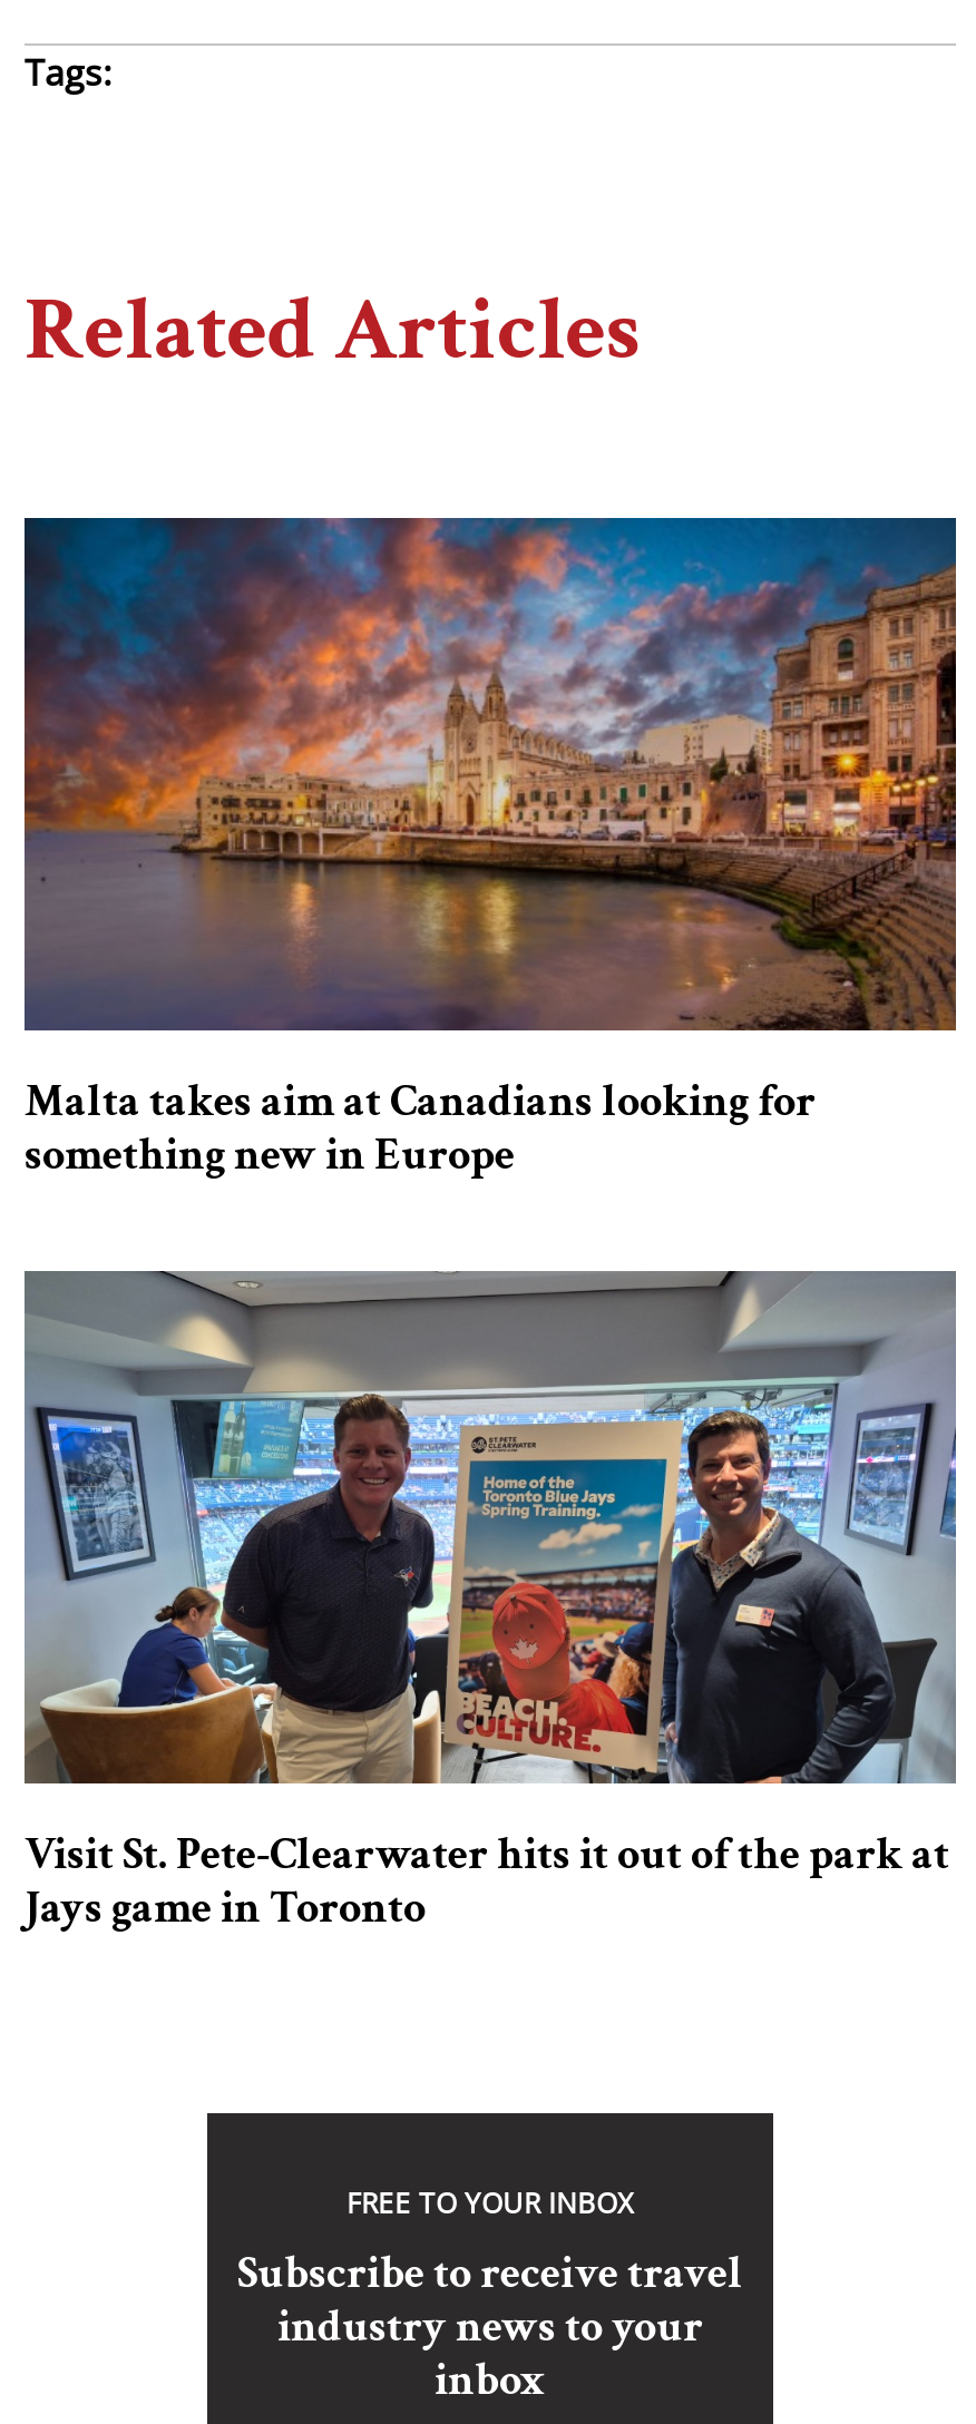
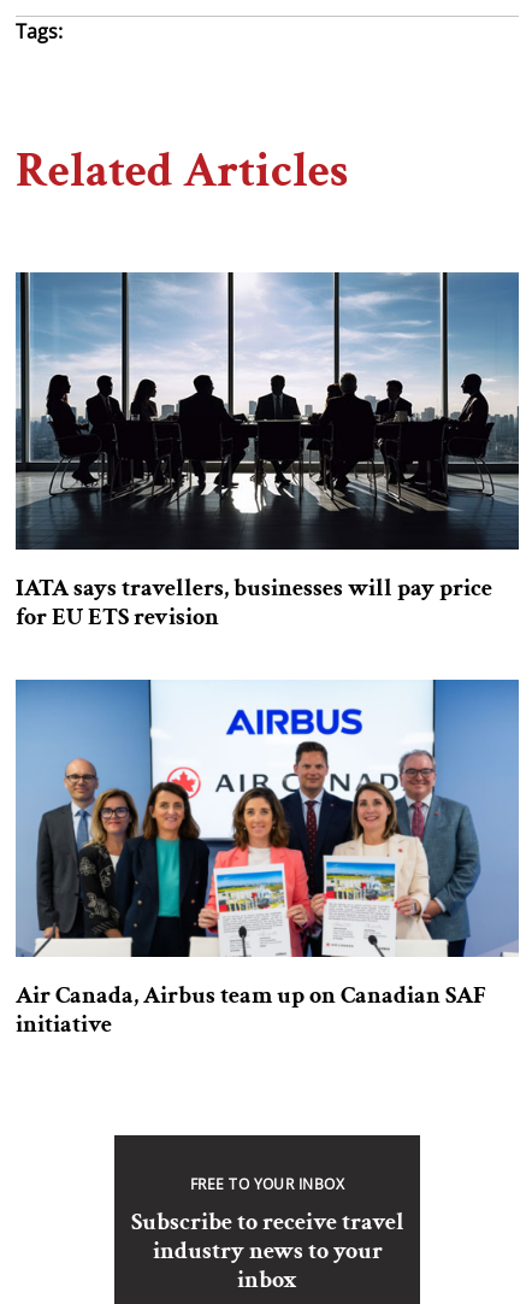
[22,516,958,1183] [image] | Malta takes aim at Canadians looking for | something new in Europe -> [14,271,520,632] [image] | IATA says travellers, businesses will pay price | for EU ETS revision
[22,1269,958,1937] [image] | Visit St. Pete-Clearwater hits it out of the park at | Jays game in Toronto -> [16,679,519,1040] [image] | Air Canada, Airbus team up on Canadian SAF | initiative

